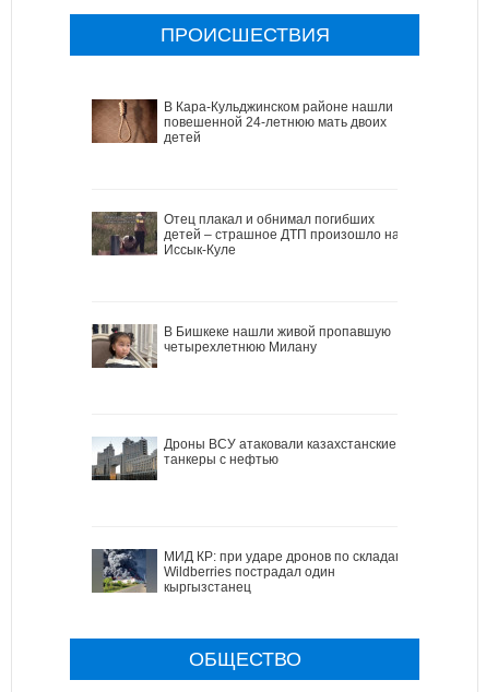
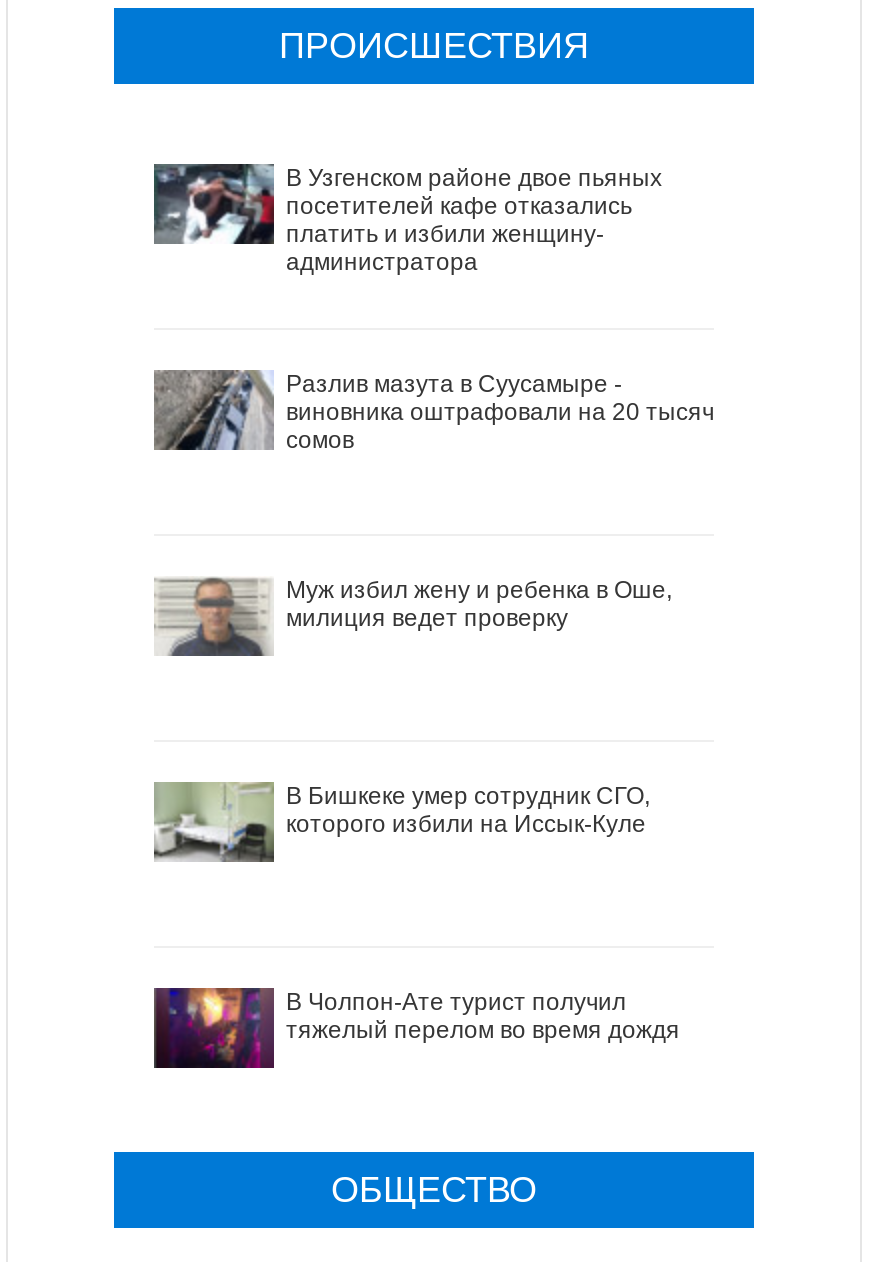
[92,99,393,145] [image] | В Кара-Кульджинском районе нашли | повешенной 24-летнюю мать двоих | детей -> [154,164,662,276] [image] | В Узгенском районе двое пьяных | посетителей кафе отказались | платить и избили женщину- | администратора
[93,212,400,257] [image] | Отец плакал и обнимал погибших | детей – страшное ДТП произошло на | Иссык-Куле -> [154,370,714,454] [image] | Разлив мазута в Суусамыре - | виновника оштрафовали на 20 тысяч | сомов
[91,323,391,369] [image] | В Бишкеке нашли живой пропавшую | четырехлетнюю Милану -> [154,576,672,656] [image] | Муж избил жену и ребенка в Оше, | милиция ведет проверку
[92,436,396,481] [image] | Дроны ВСУ атаковали казахстанские | танкеры с нефтью -> [154,782,650,862] [image] | В Бишкеке умер сотрудник СГО, | которого избили на Иссык-Куле
[92,548,404,595] [image] | МИД КР: при ударе дронов по складам | Wildberries пострадал один | кыргызстанец -> [156,986,680,1070] [image] | В Чолпон-Ате турист получил | тяжелый перелом во время дождя

